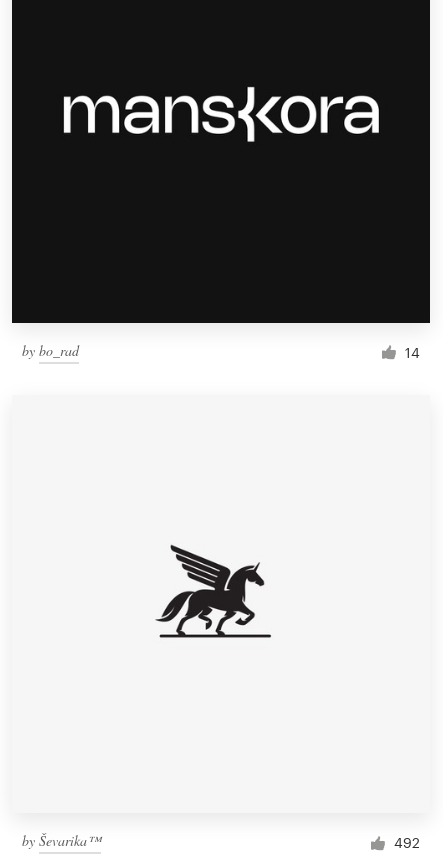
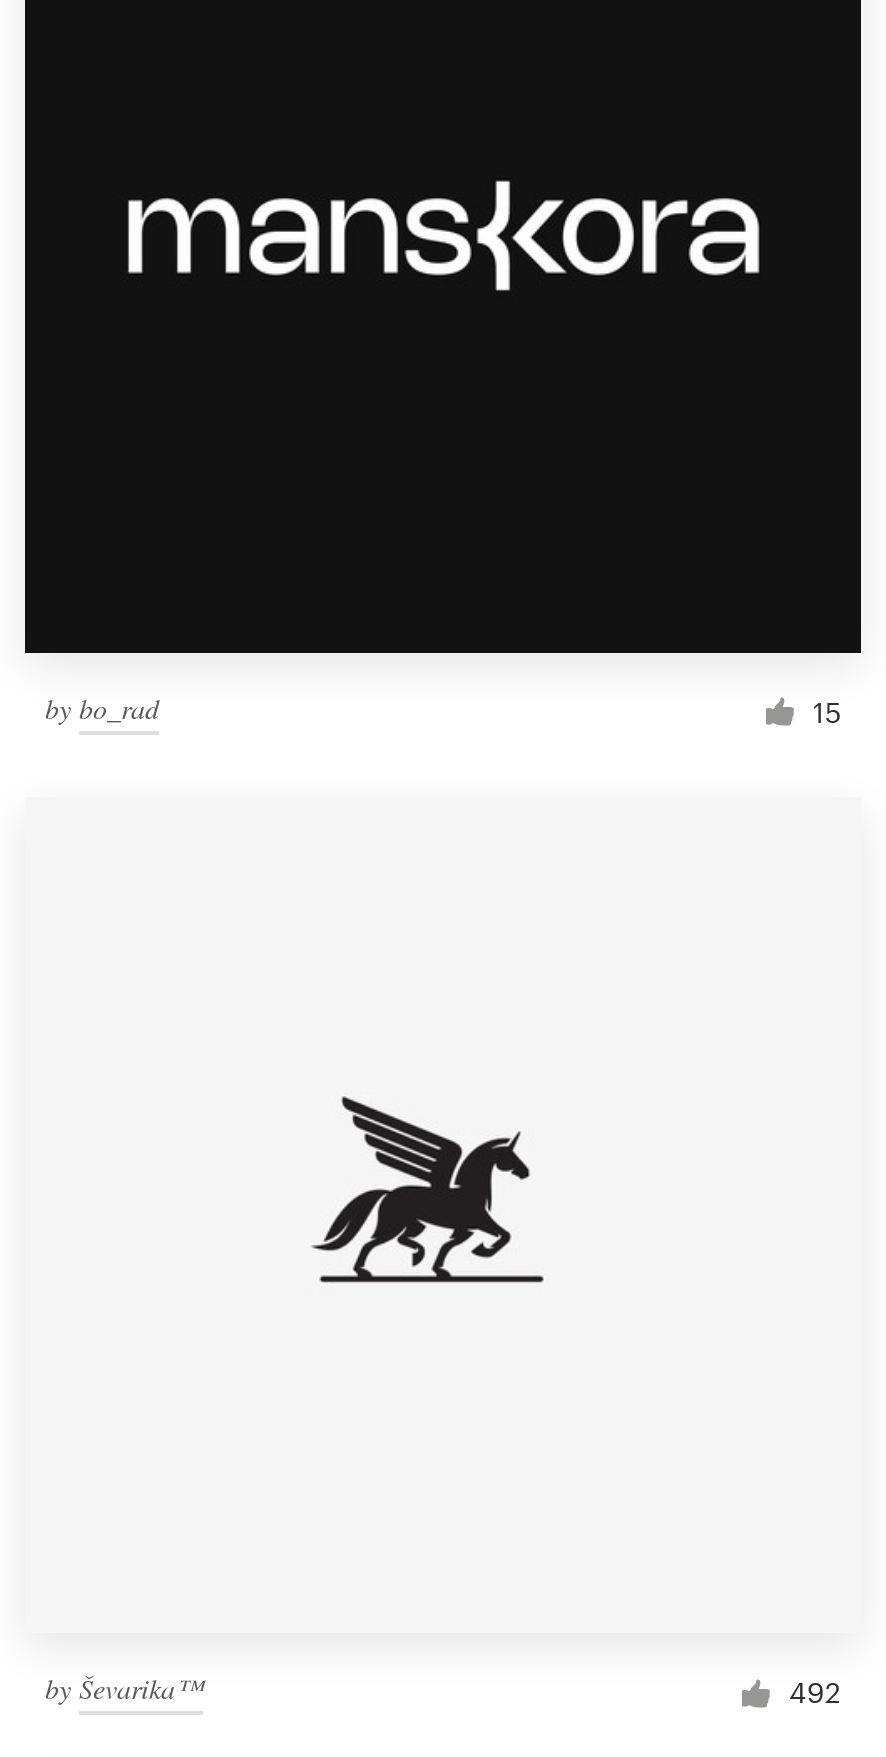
[405,344,420,361] 14 -> [813,695,841,729] 15

